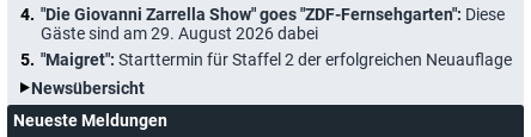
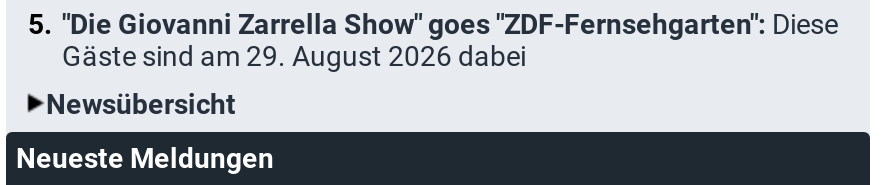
[41,50,512,69] "Maigret": Starttermin für Staffel 2 der erfolgreichen Neuauflage -> none

